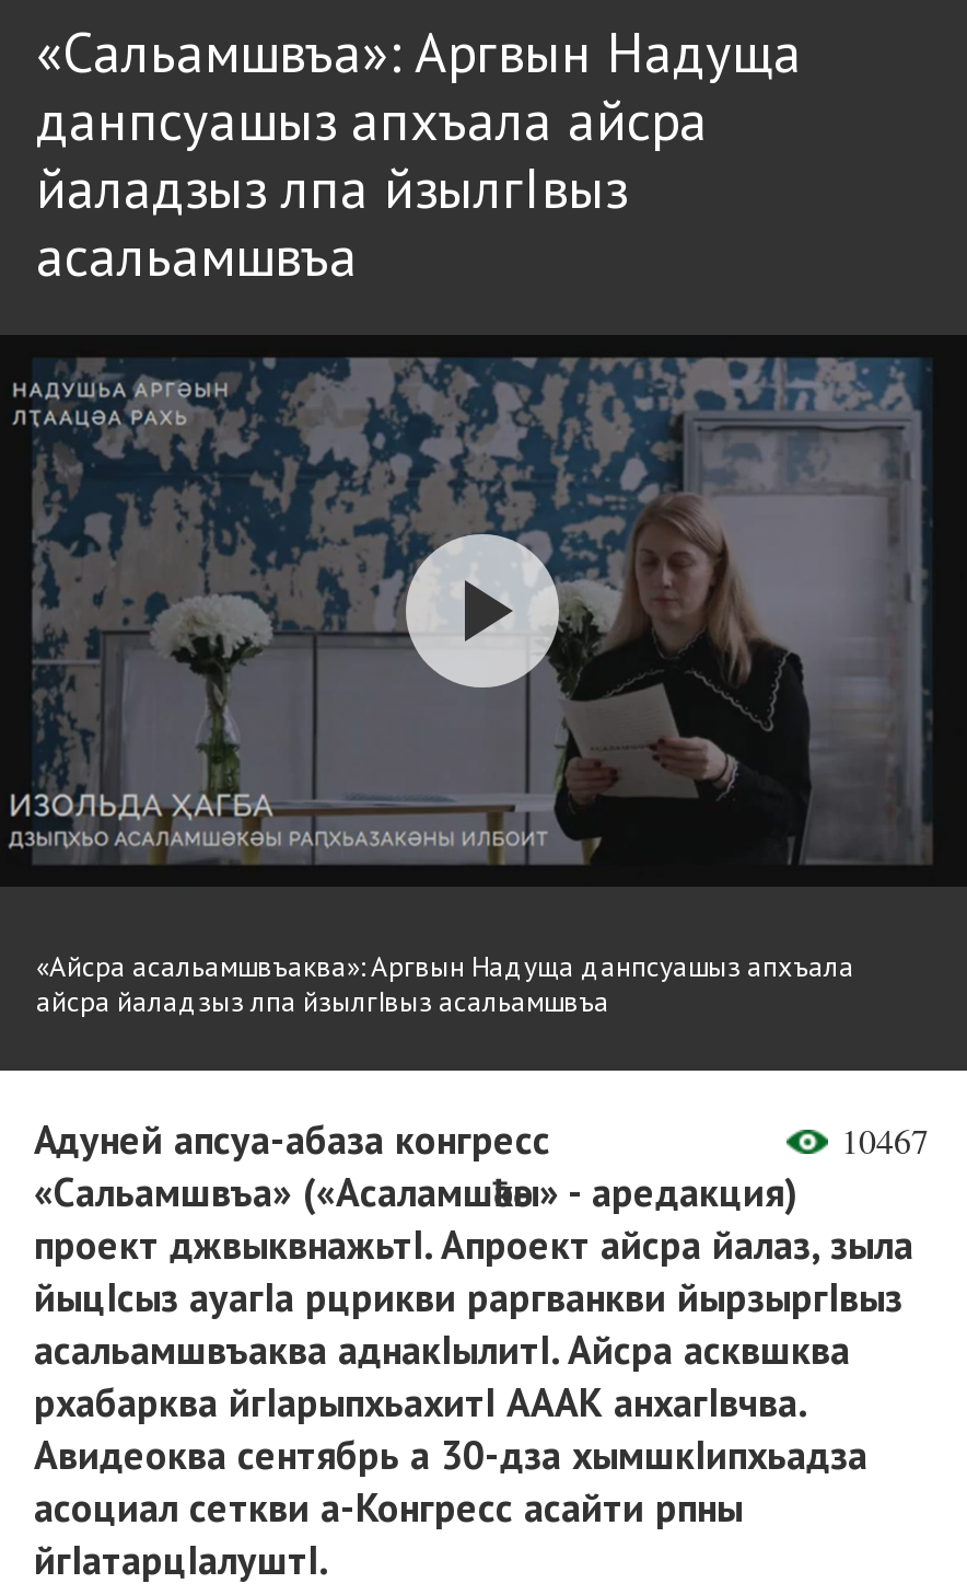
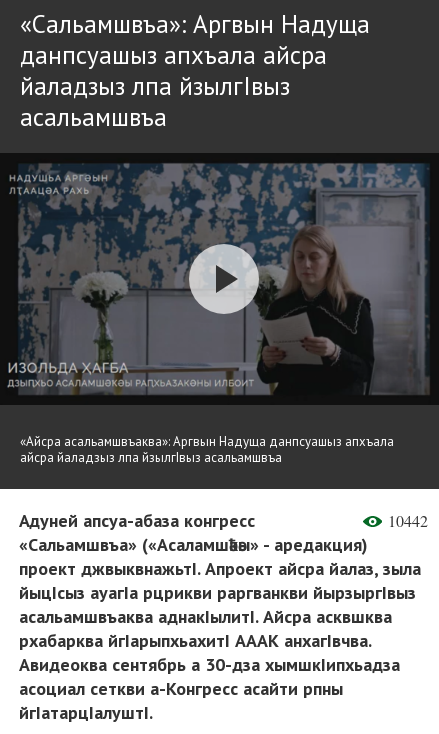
[841,1117,929,1163] 10467 -> [388,510,428,531] 10442

